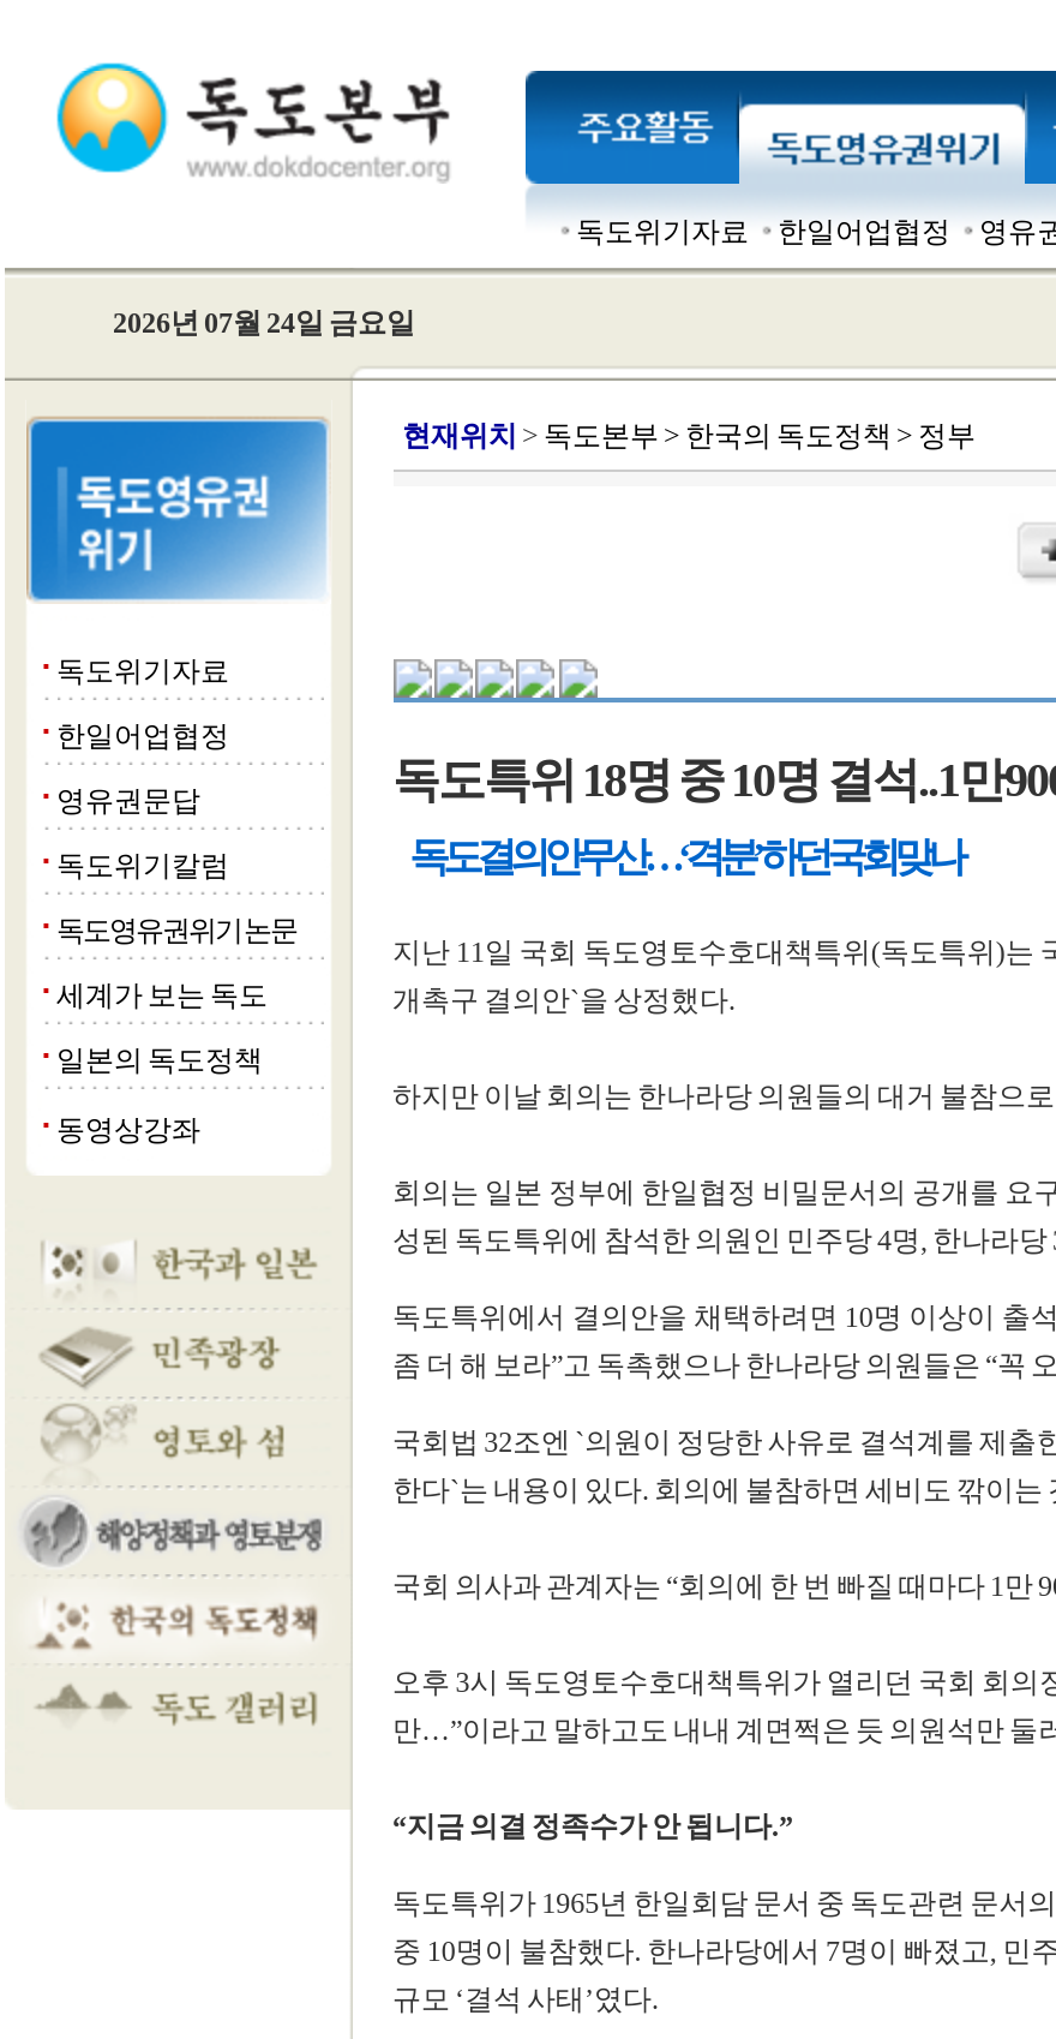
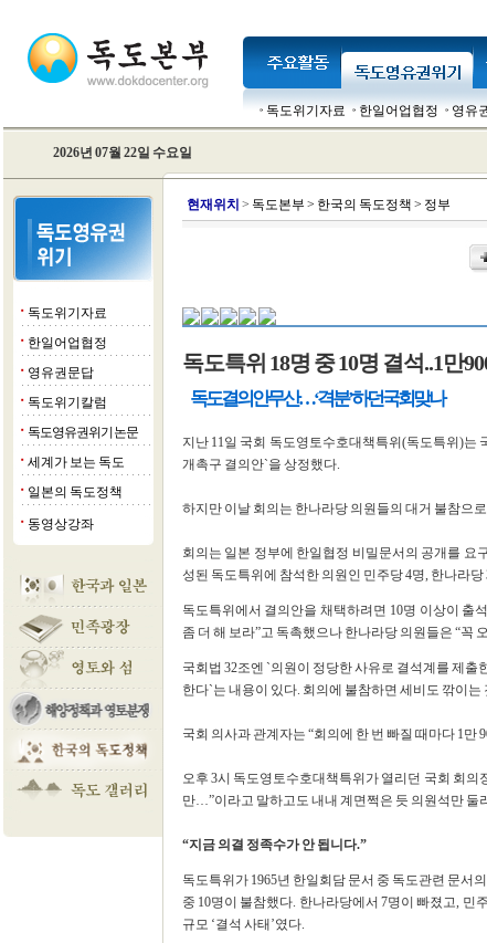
[113,306,415,340] 2026년 07월 24일 금요일 -> [53,145,192,160] 2026년 07월 22일 수요일

